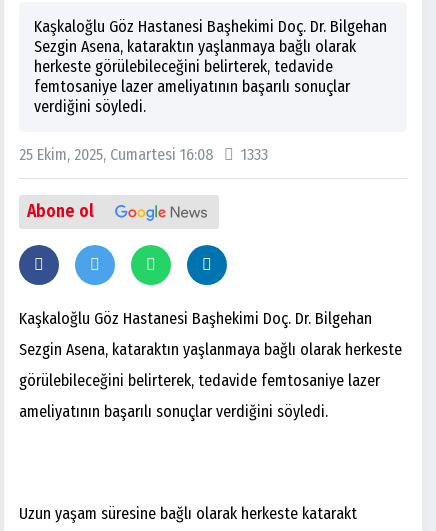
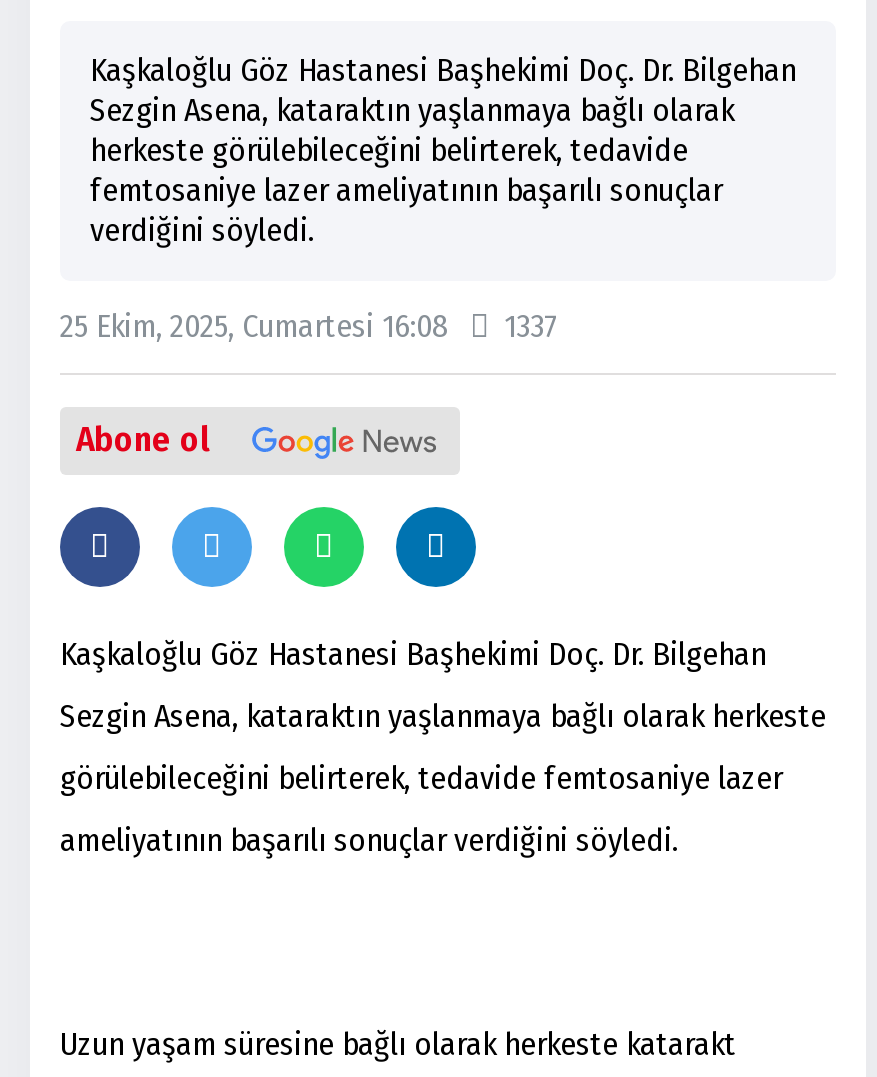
[19,145,268,164] 25 Ekim, 2025, Cumartesi 16:08 1333 -> [60,306,560,344] 25 Ekim, 2025, Cumartesi 16:08 1337

